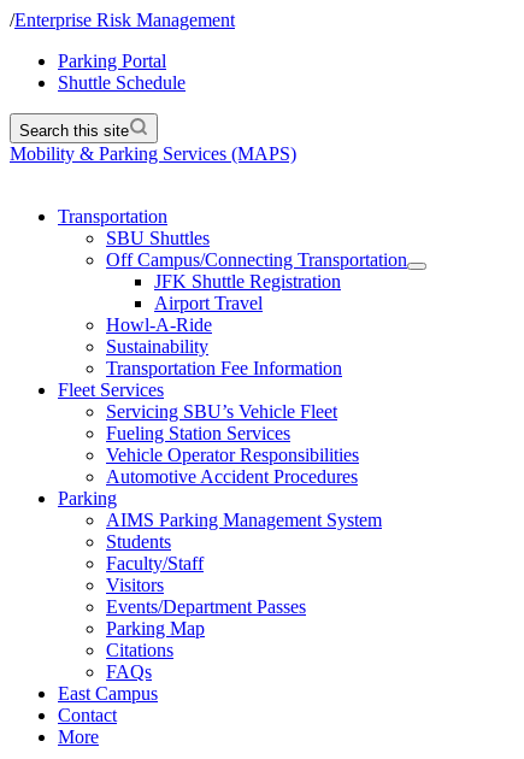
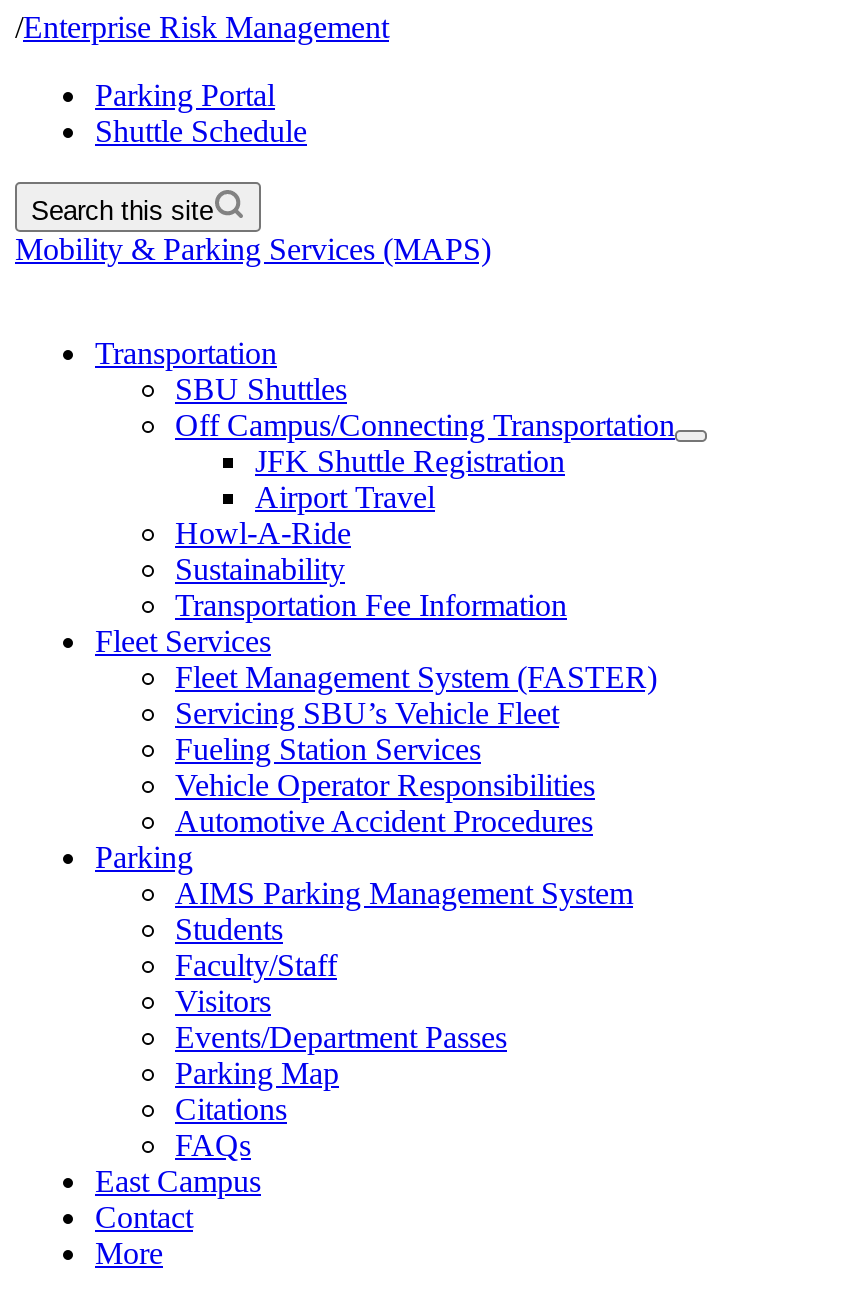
none -> [175,660,657,694] Fleet Management System (FASTER)

